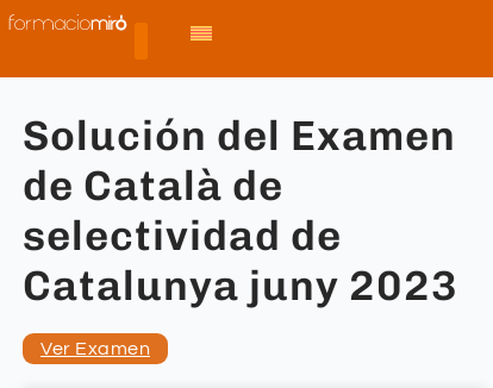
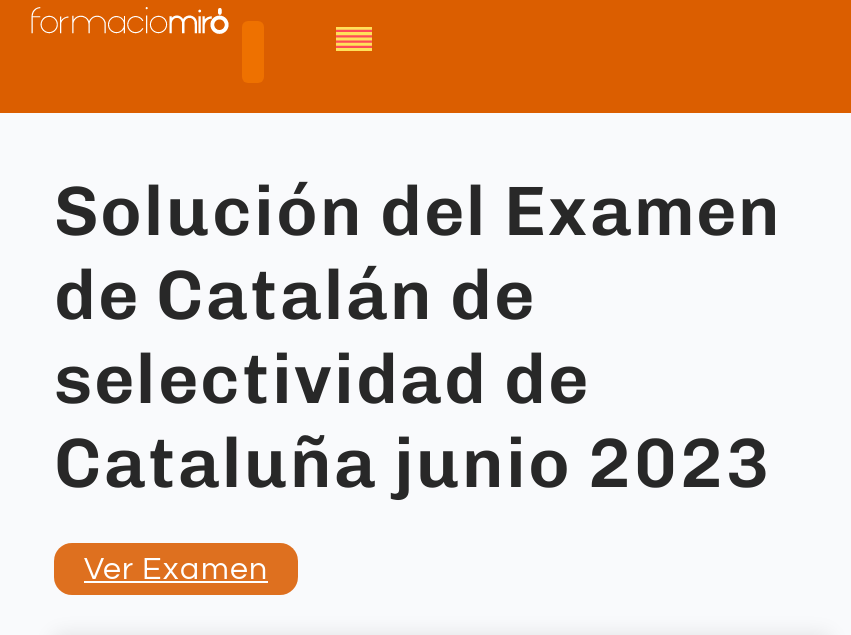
[23,161,283,211] de Català de -> [54,253,536,337] de Catalán de
[23,261,458,311] Catalunya juny 2023 -> [54,421,772,505] Cataluña junio 2023

